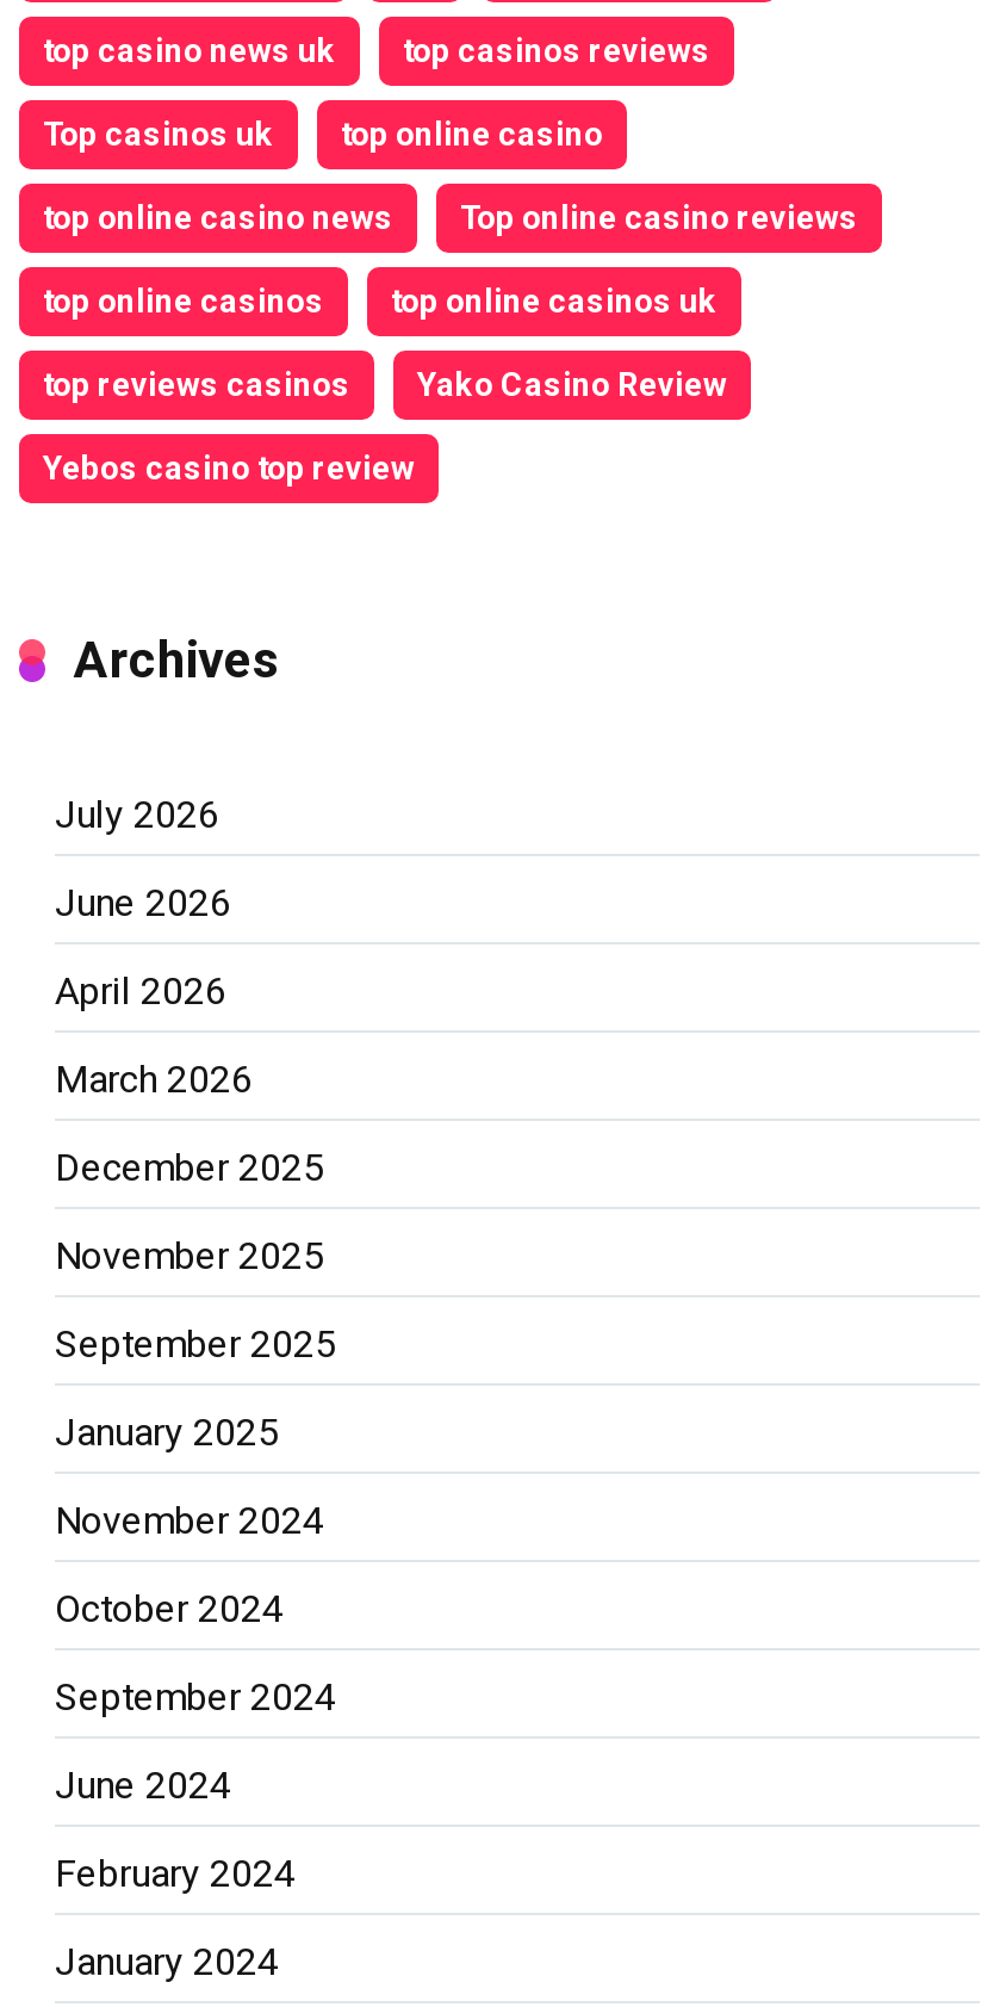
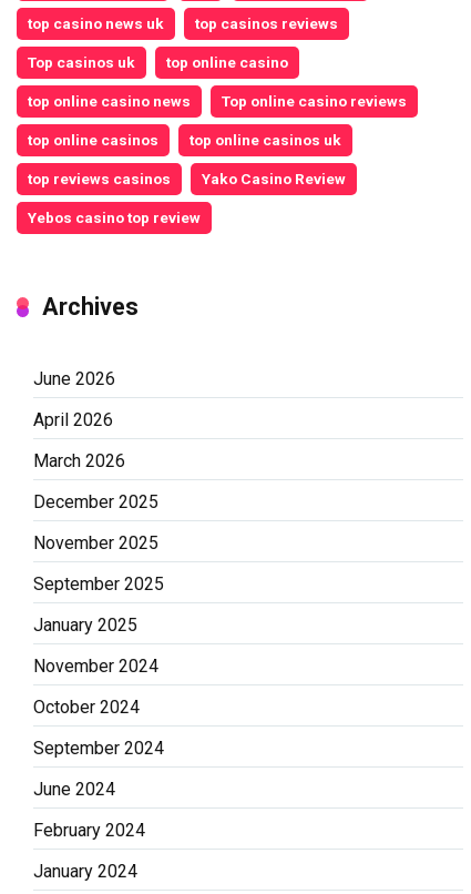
[55,793,219,838] July 2026 -> none

